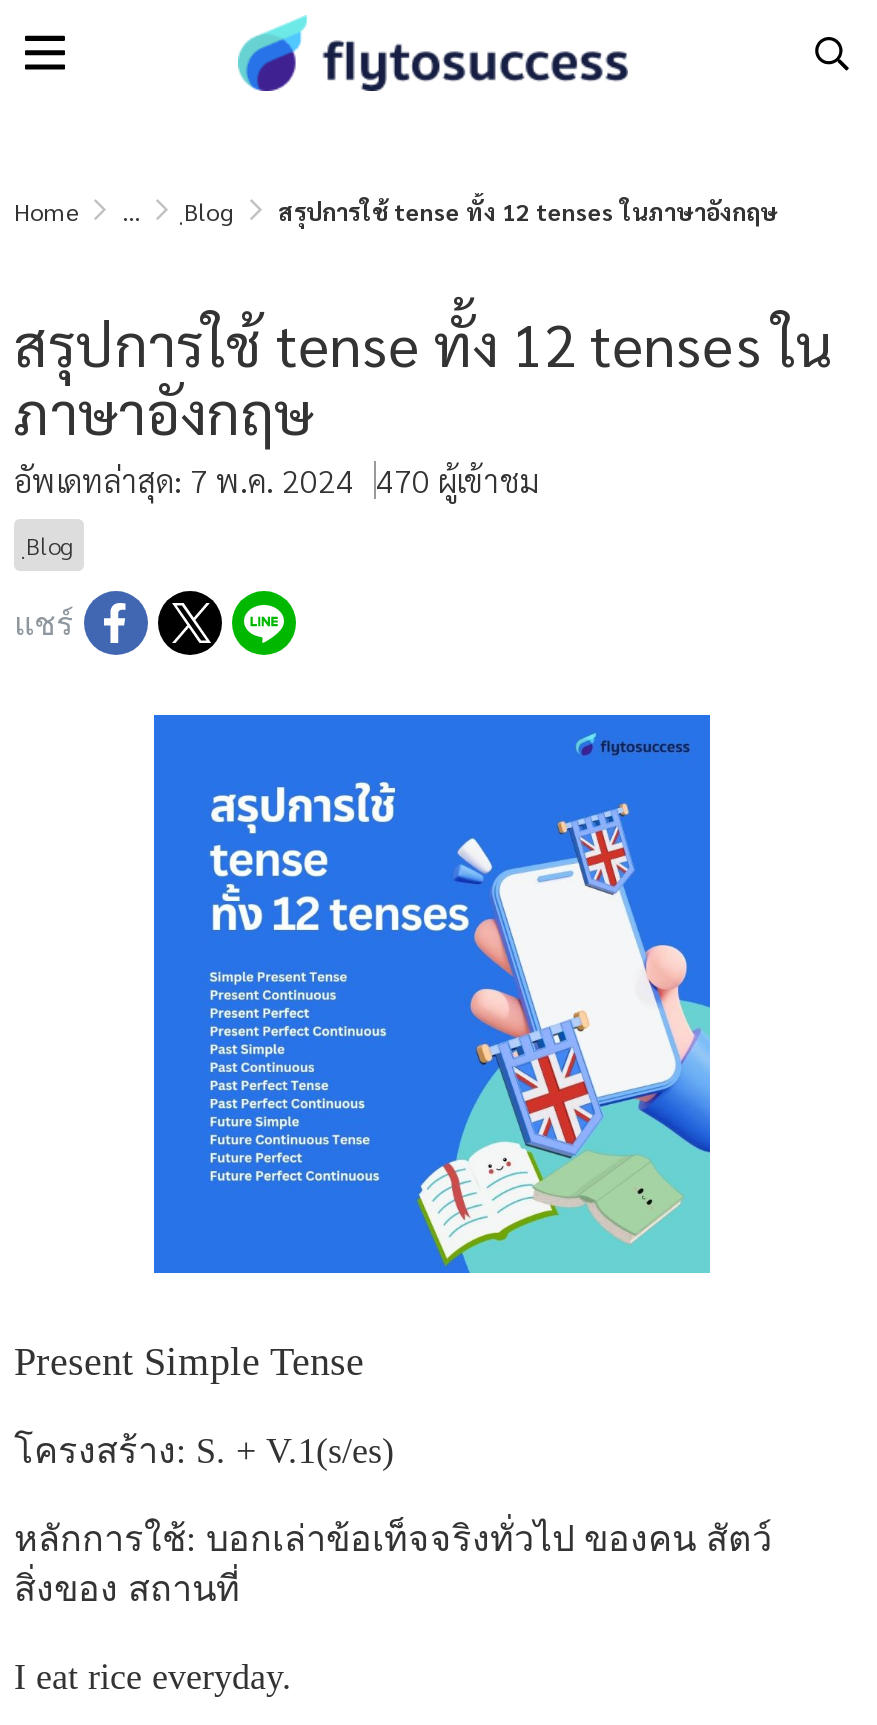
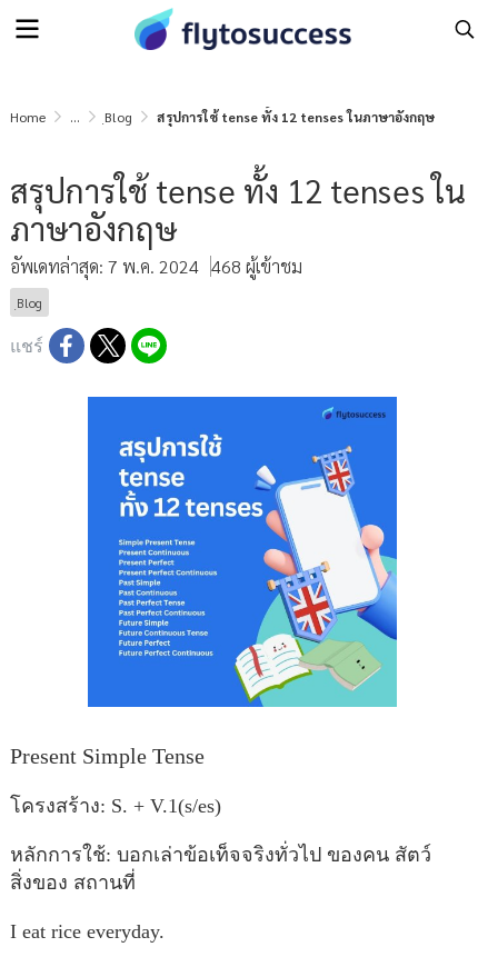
[14,459,540,501] อัพเดทล่าสุด: 7 พ.ค. 2024 470 ผู้เข้าชม -> [10,255,302,278] อัพเดทล่าสุด: 7 พ.ค. 2024 468 ผู้เข้าชม

